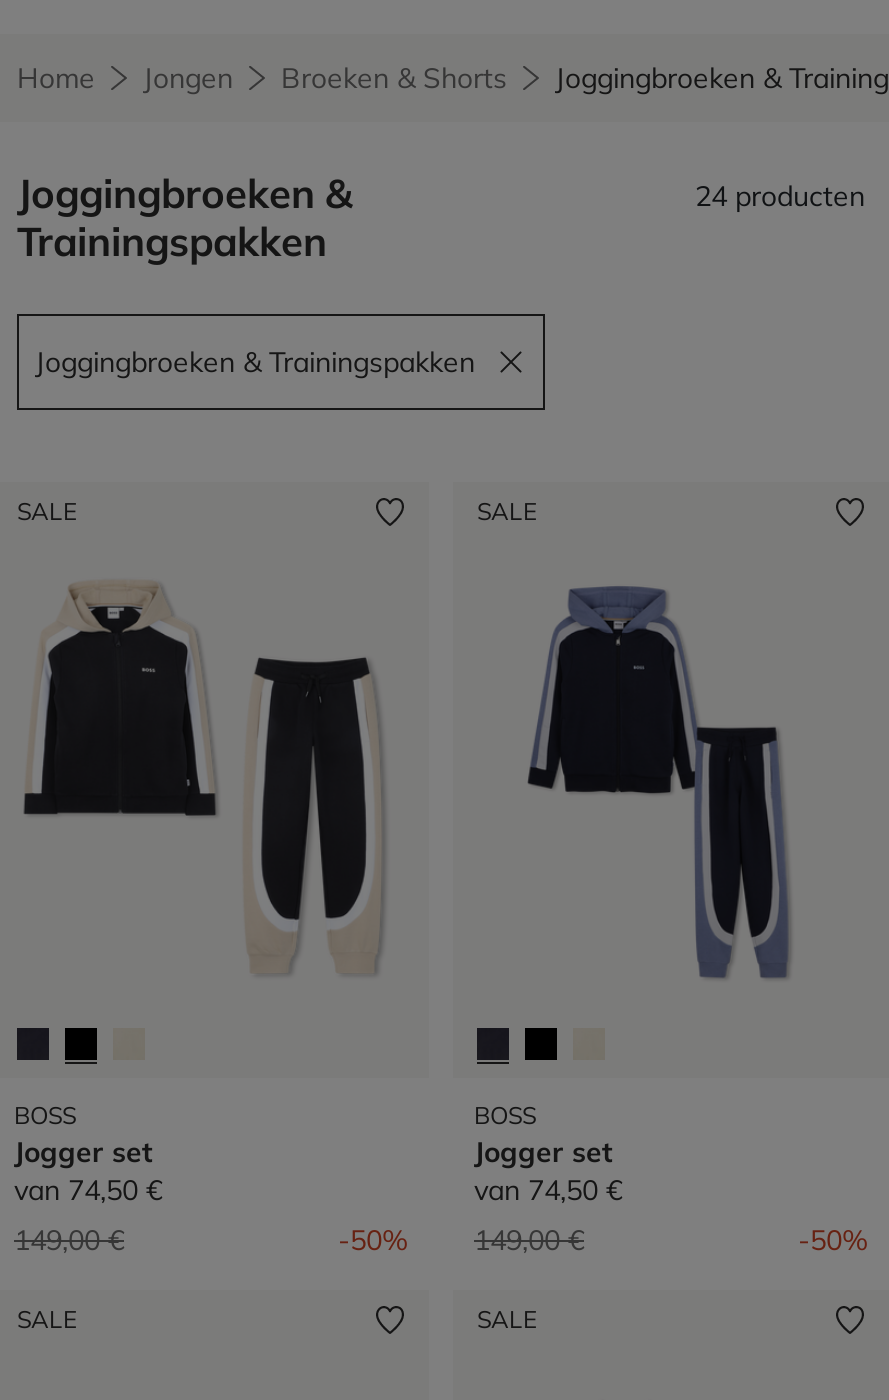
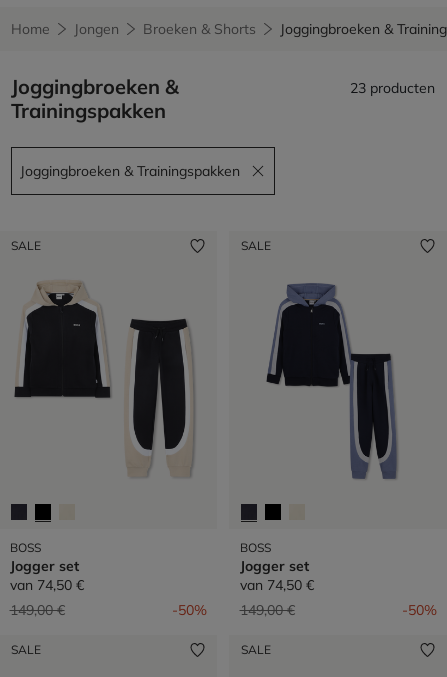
[695,178,865,214] 24 producten -> [350,79,435,97] 23 producten

